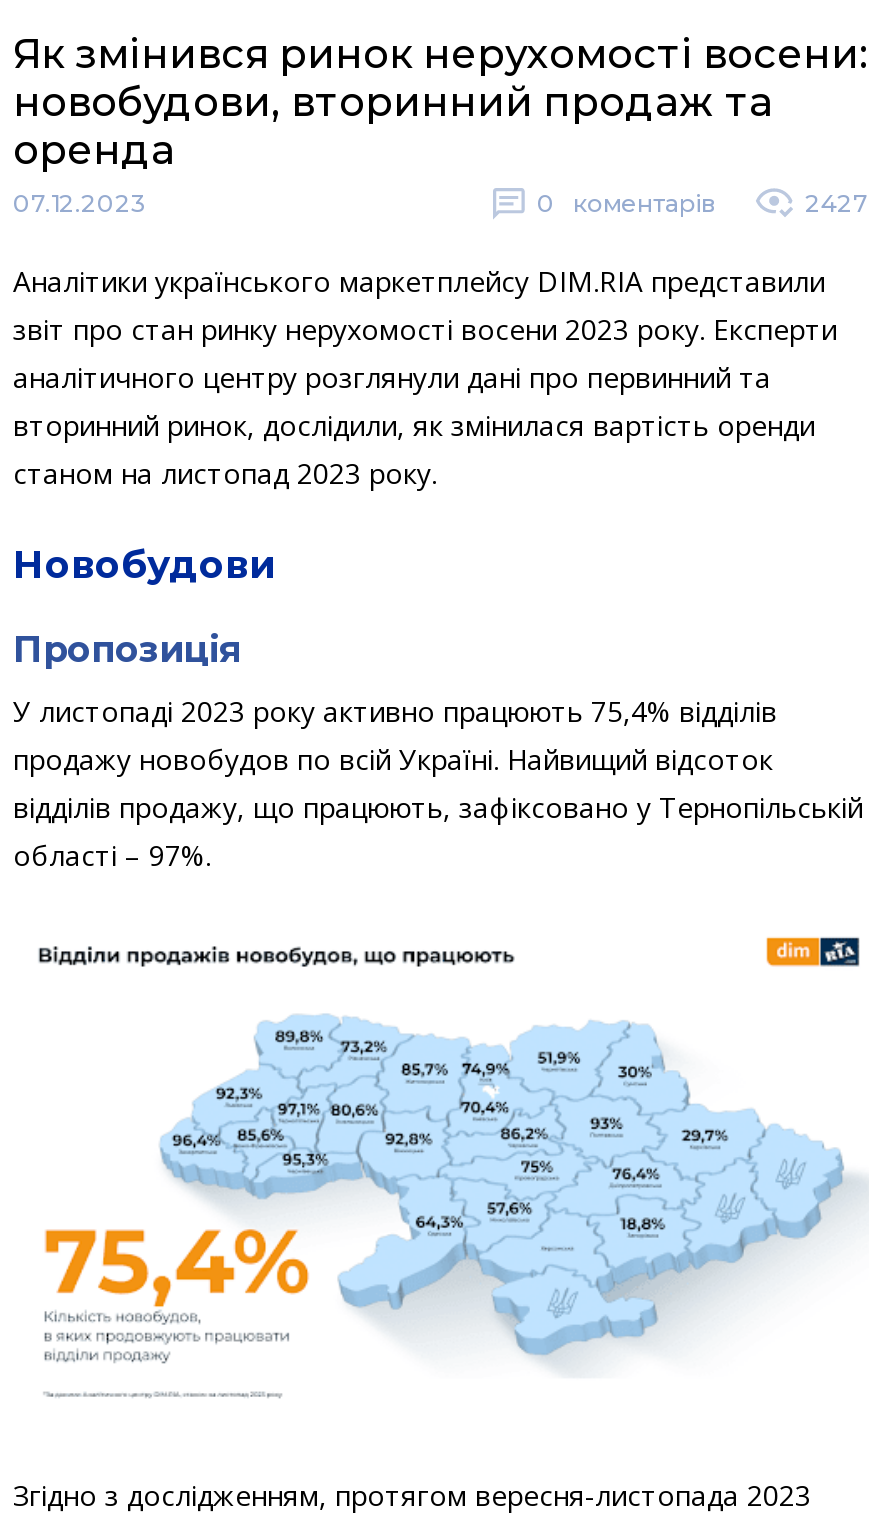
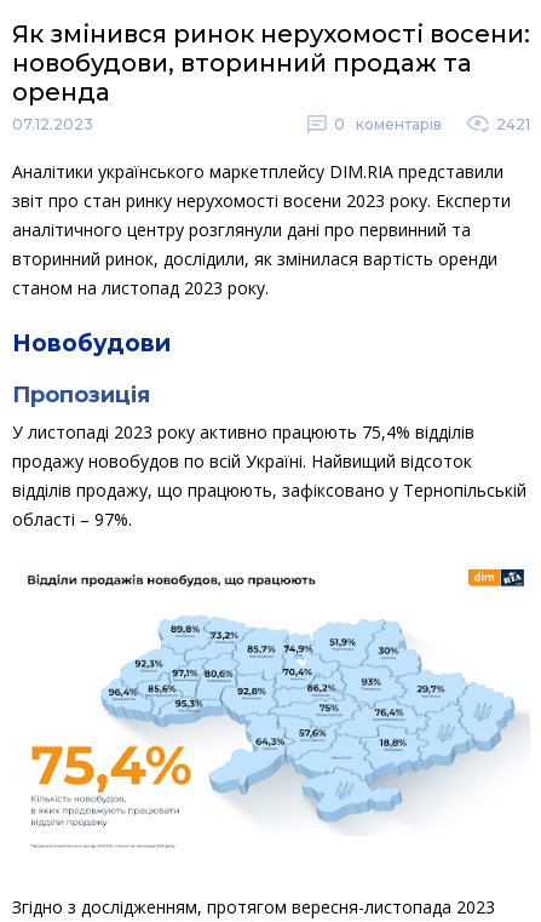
[805,188,869,218] 2427 -> [496,115,530,133] 2421

